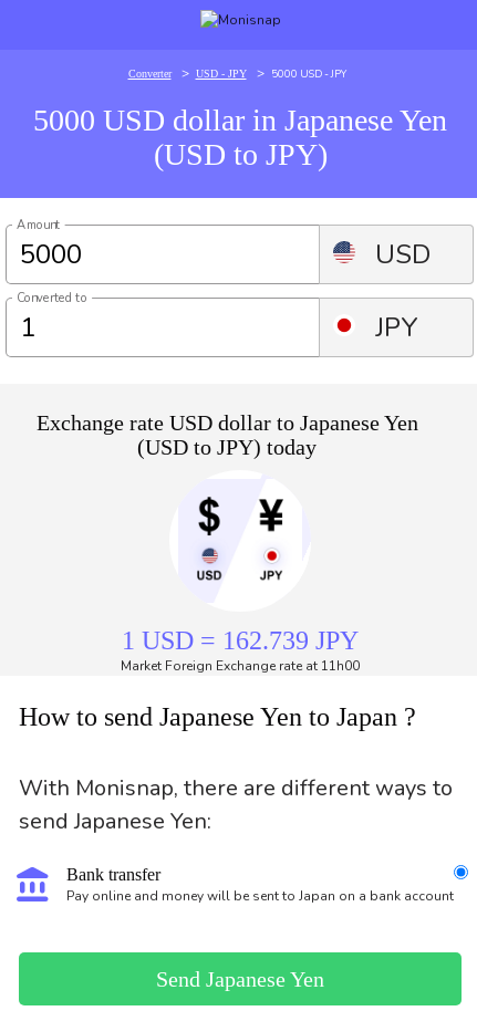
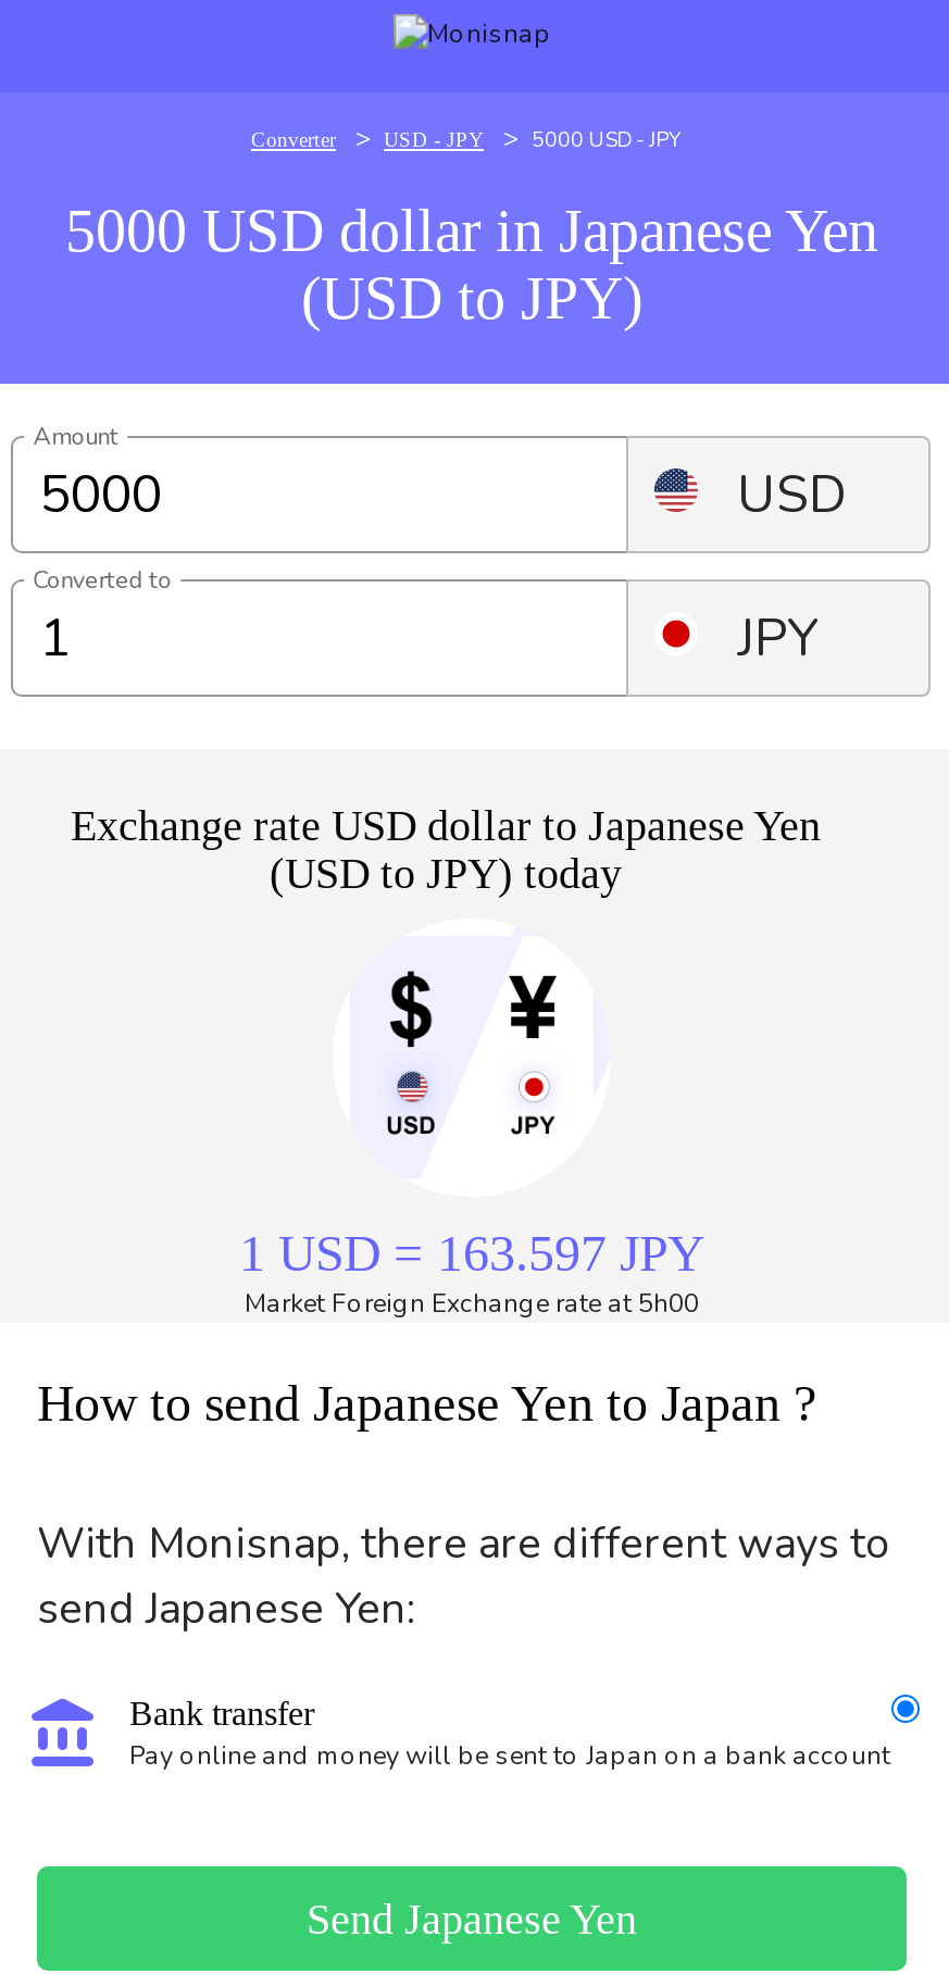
[122,626,359,655] 1 USD = 162.739 JPY -> [239,1225,704,1282] 1 USD = 163.597 JPY
[121,657,360,675] Market Foreign Exchange rate at 11h00 -> [245,1286,699,1321] Market Foreign Exchange rate at 5h00

